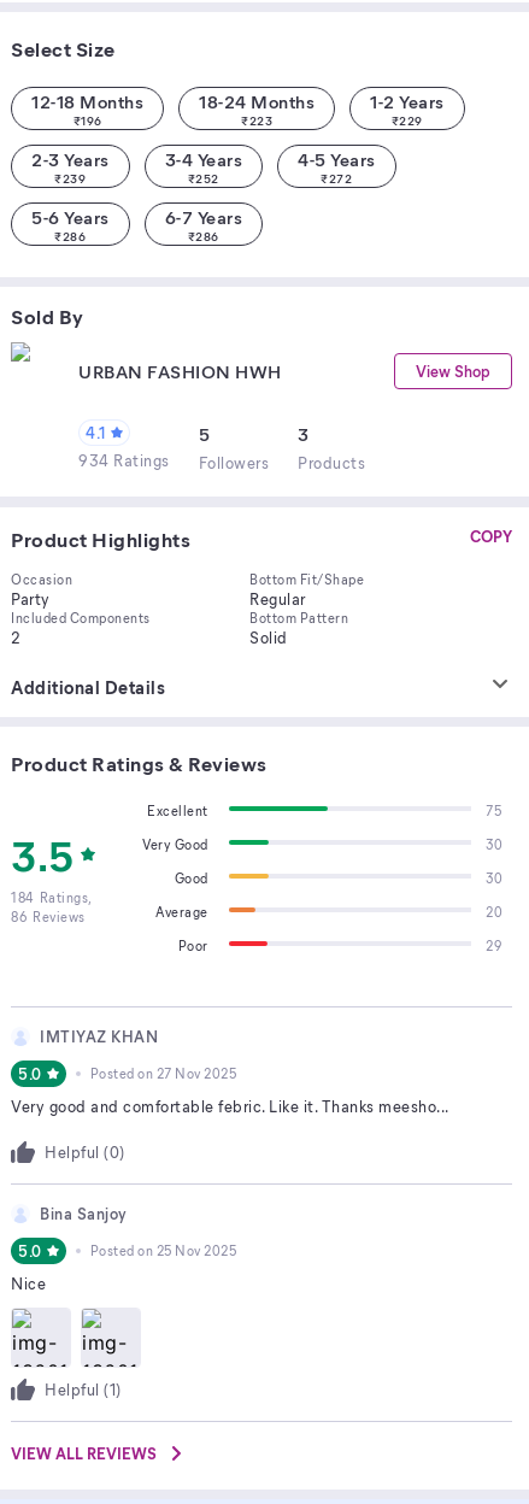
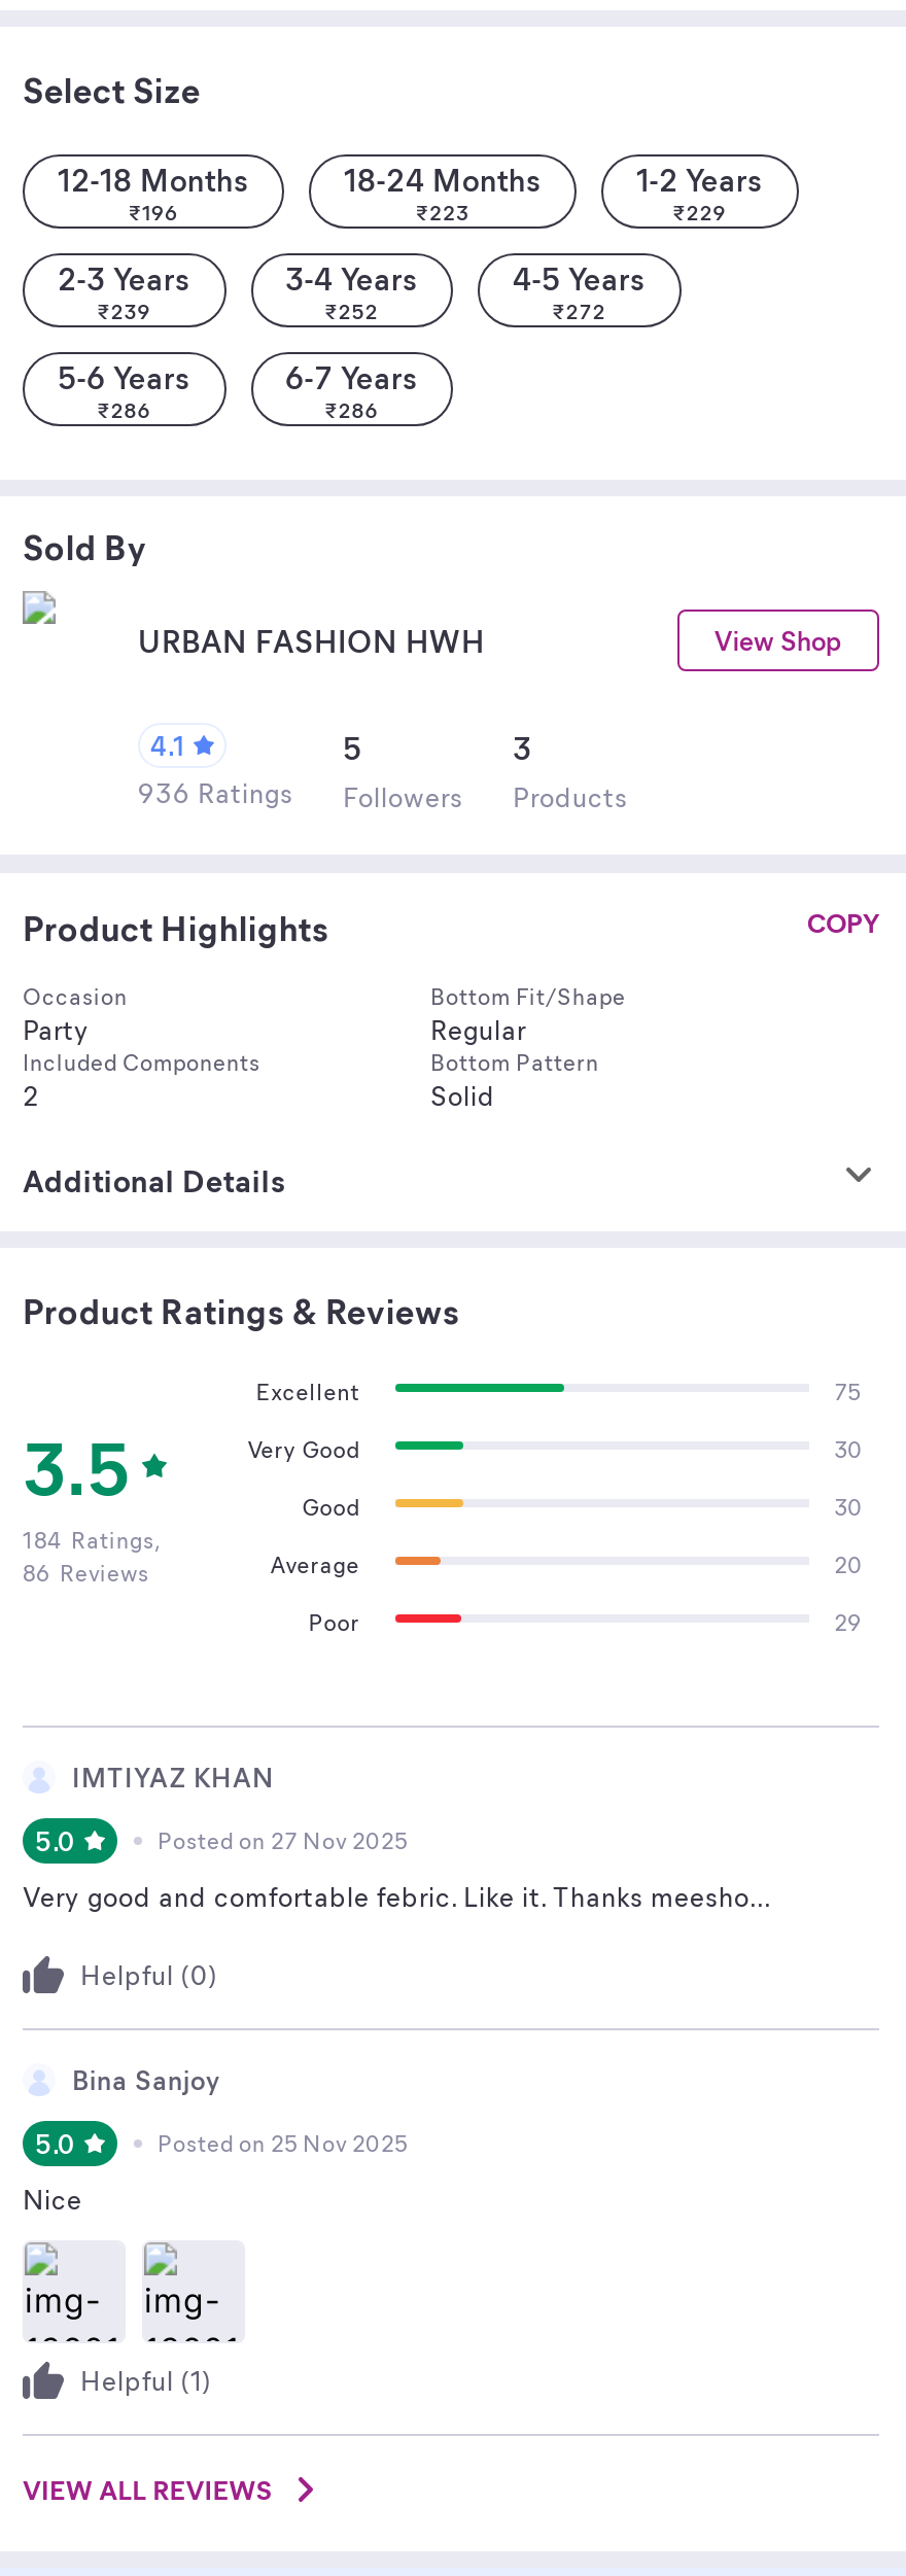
[78,450,365,472] 934 Ratings Followers Products -> [138,774,628,813] 936 Ratings Followers Products

